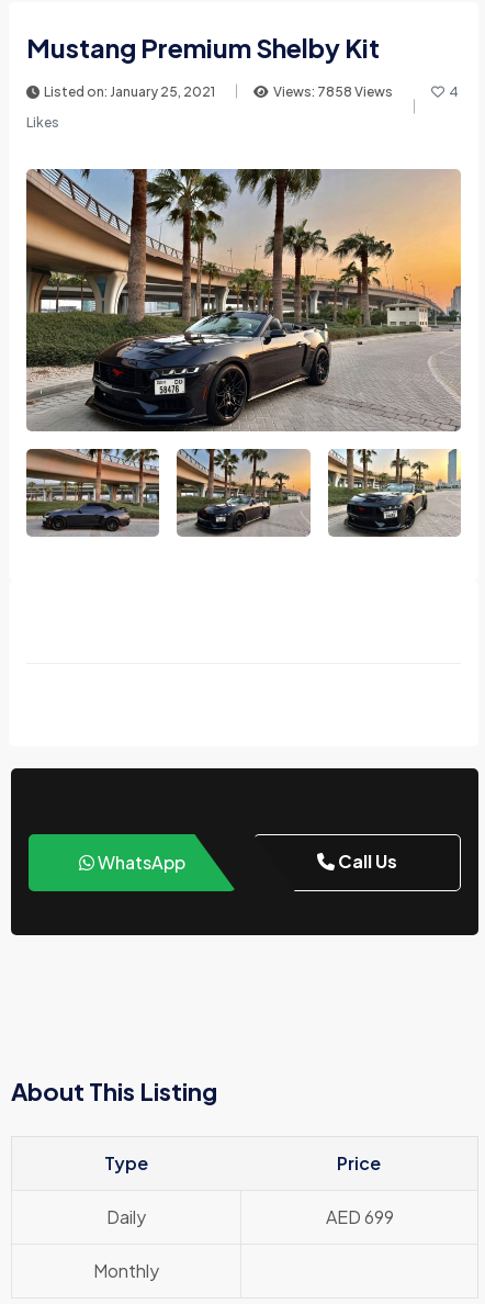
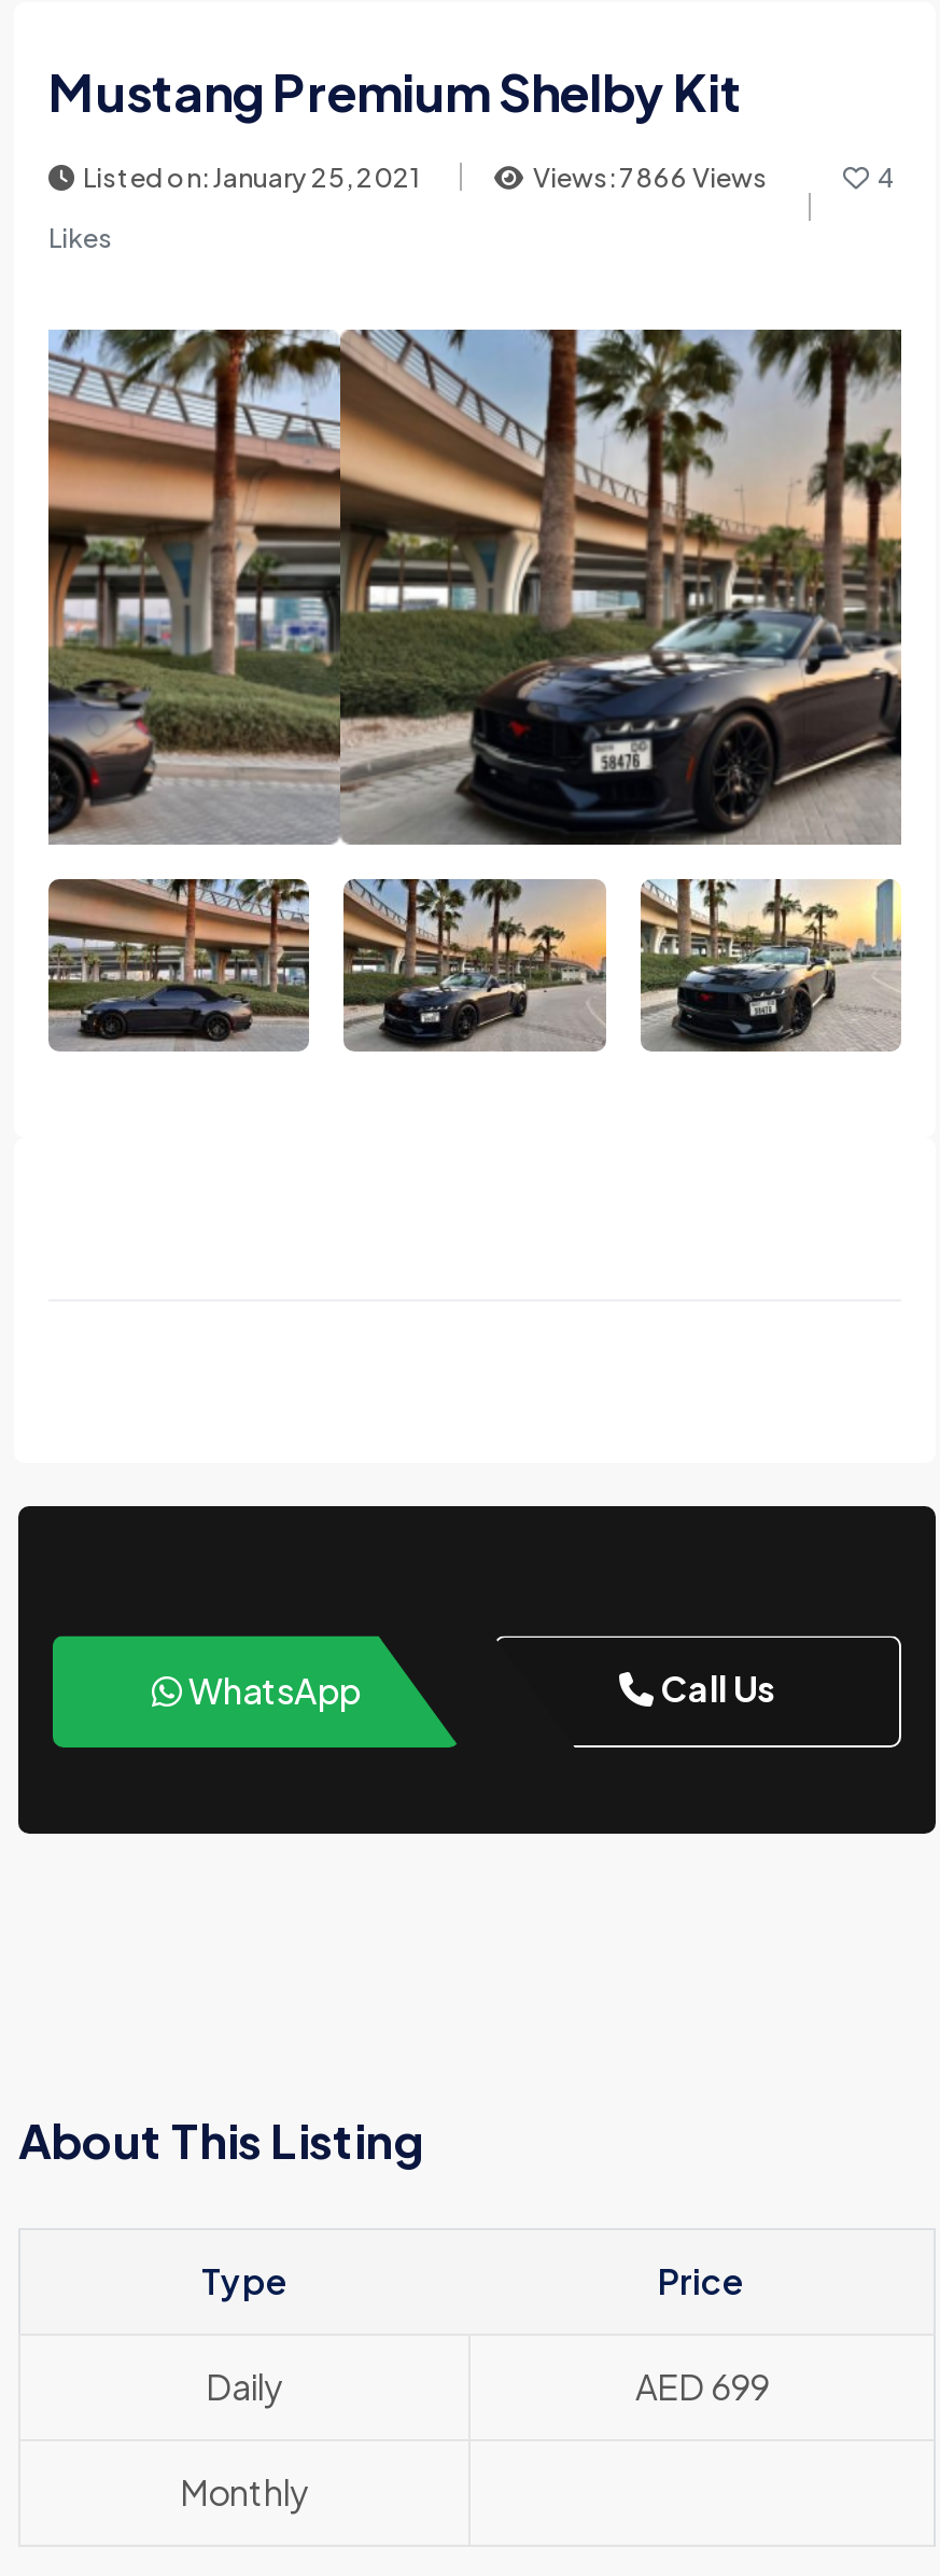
[273,83,393,100] Views: 7858 Views -> [533,161,768,193] Views: 7866 Views
[25,168,462,432] [image] -> [46,328,903,845] [image]

